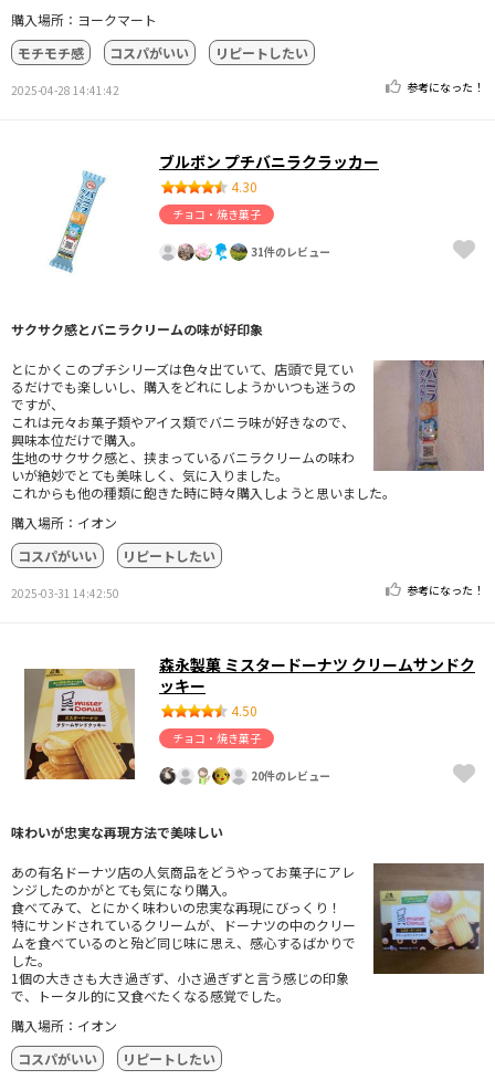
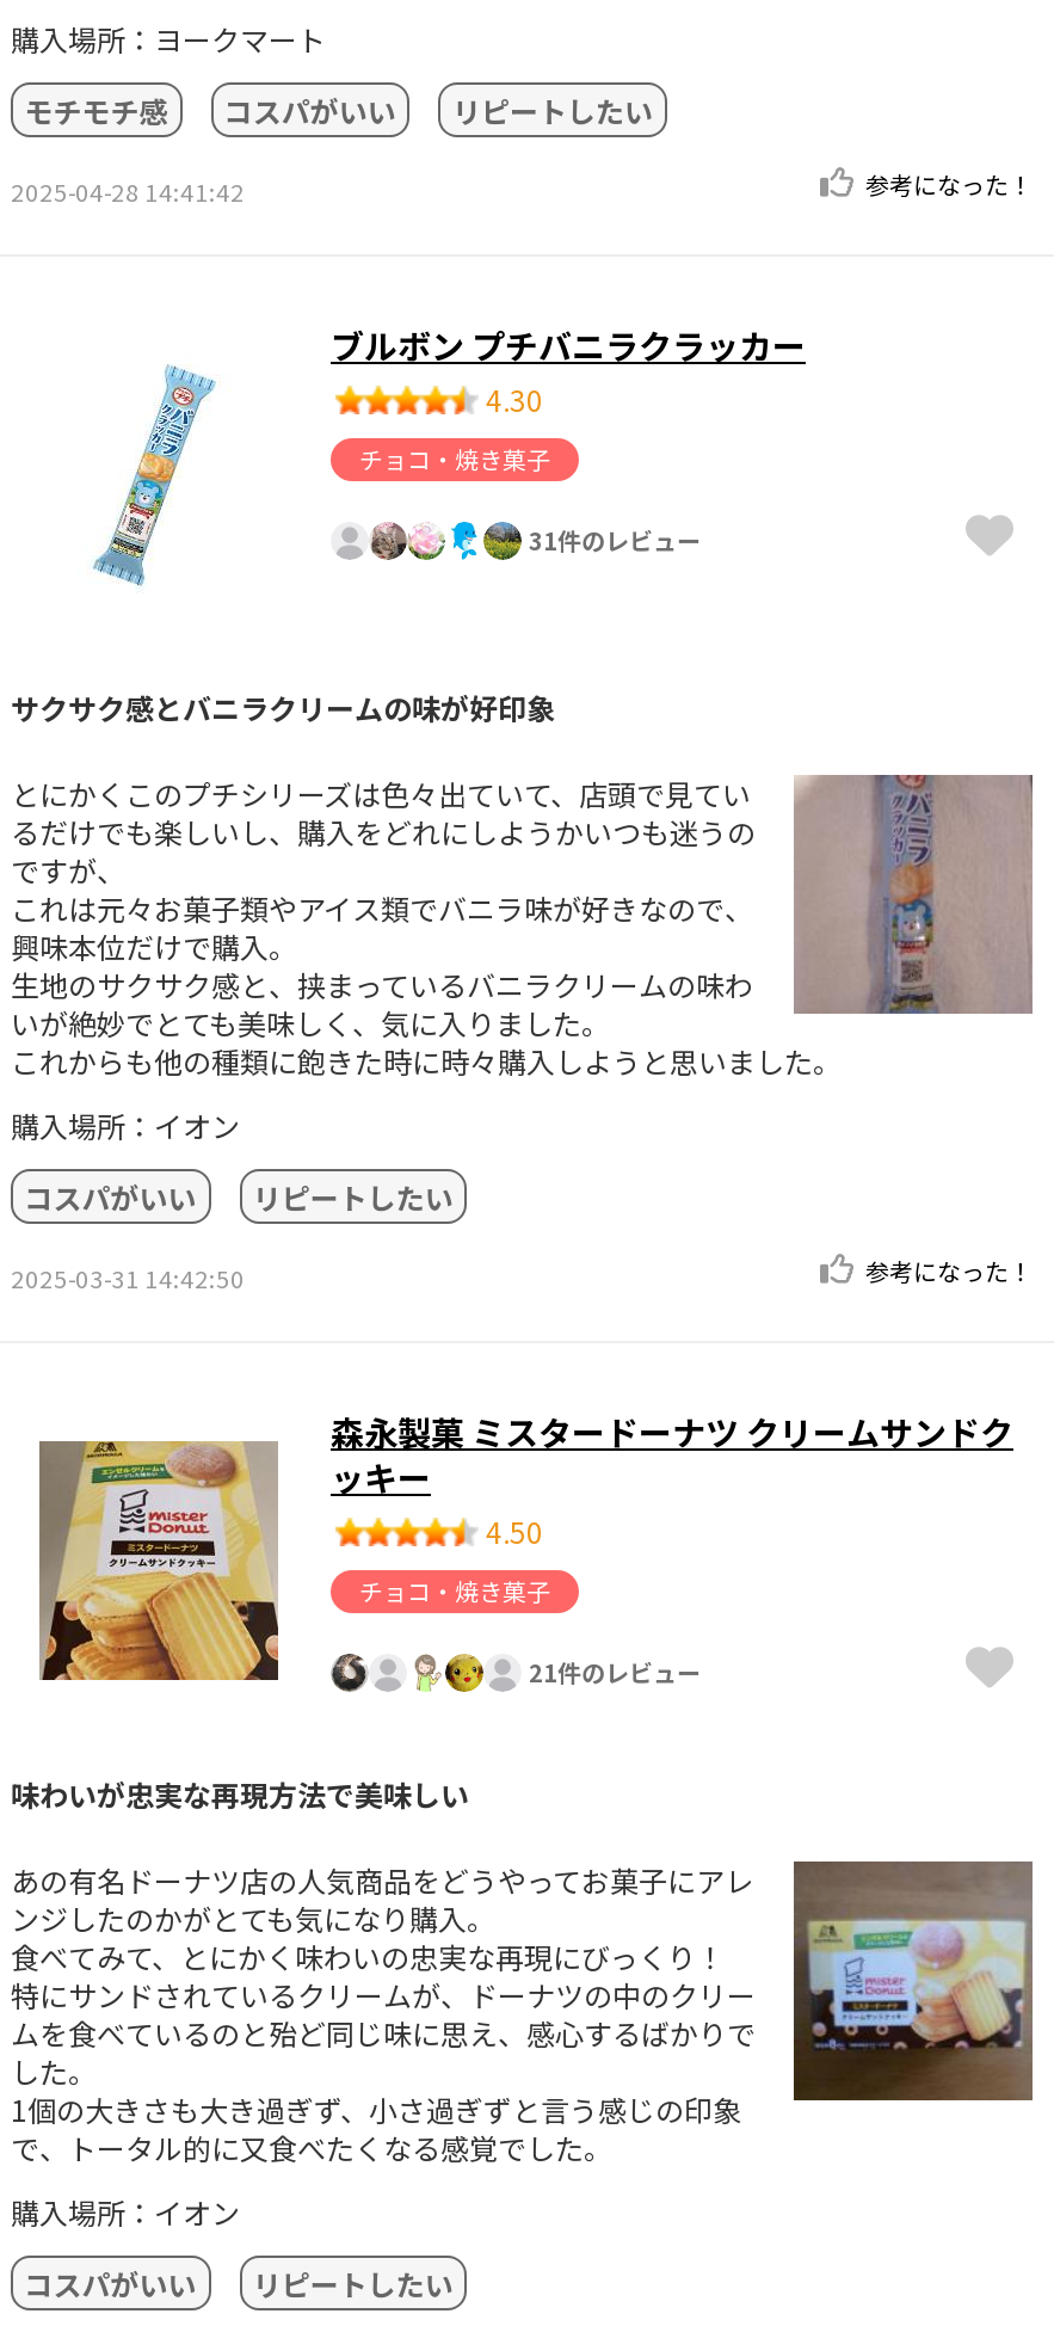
[251,768,330,784] 20件のレビュー -> [529,1655,701,1691] 21件のレビュー

